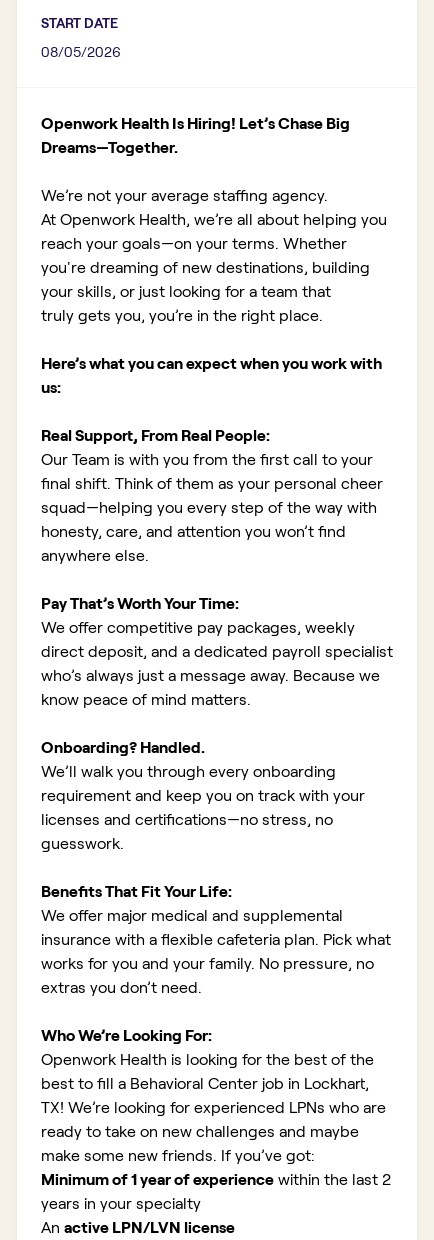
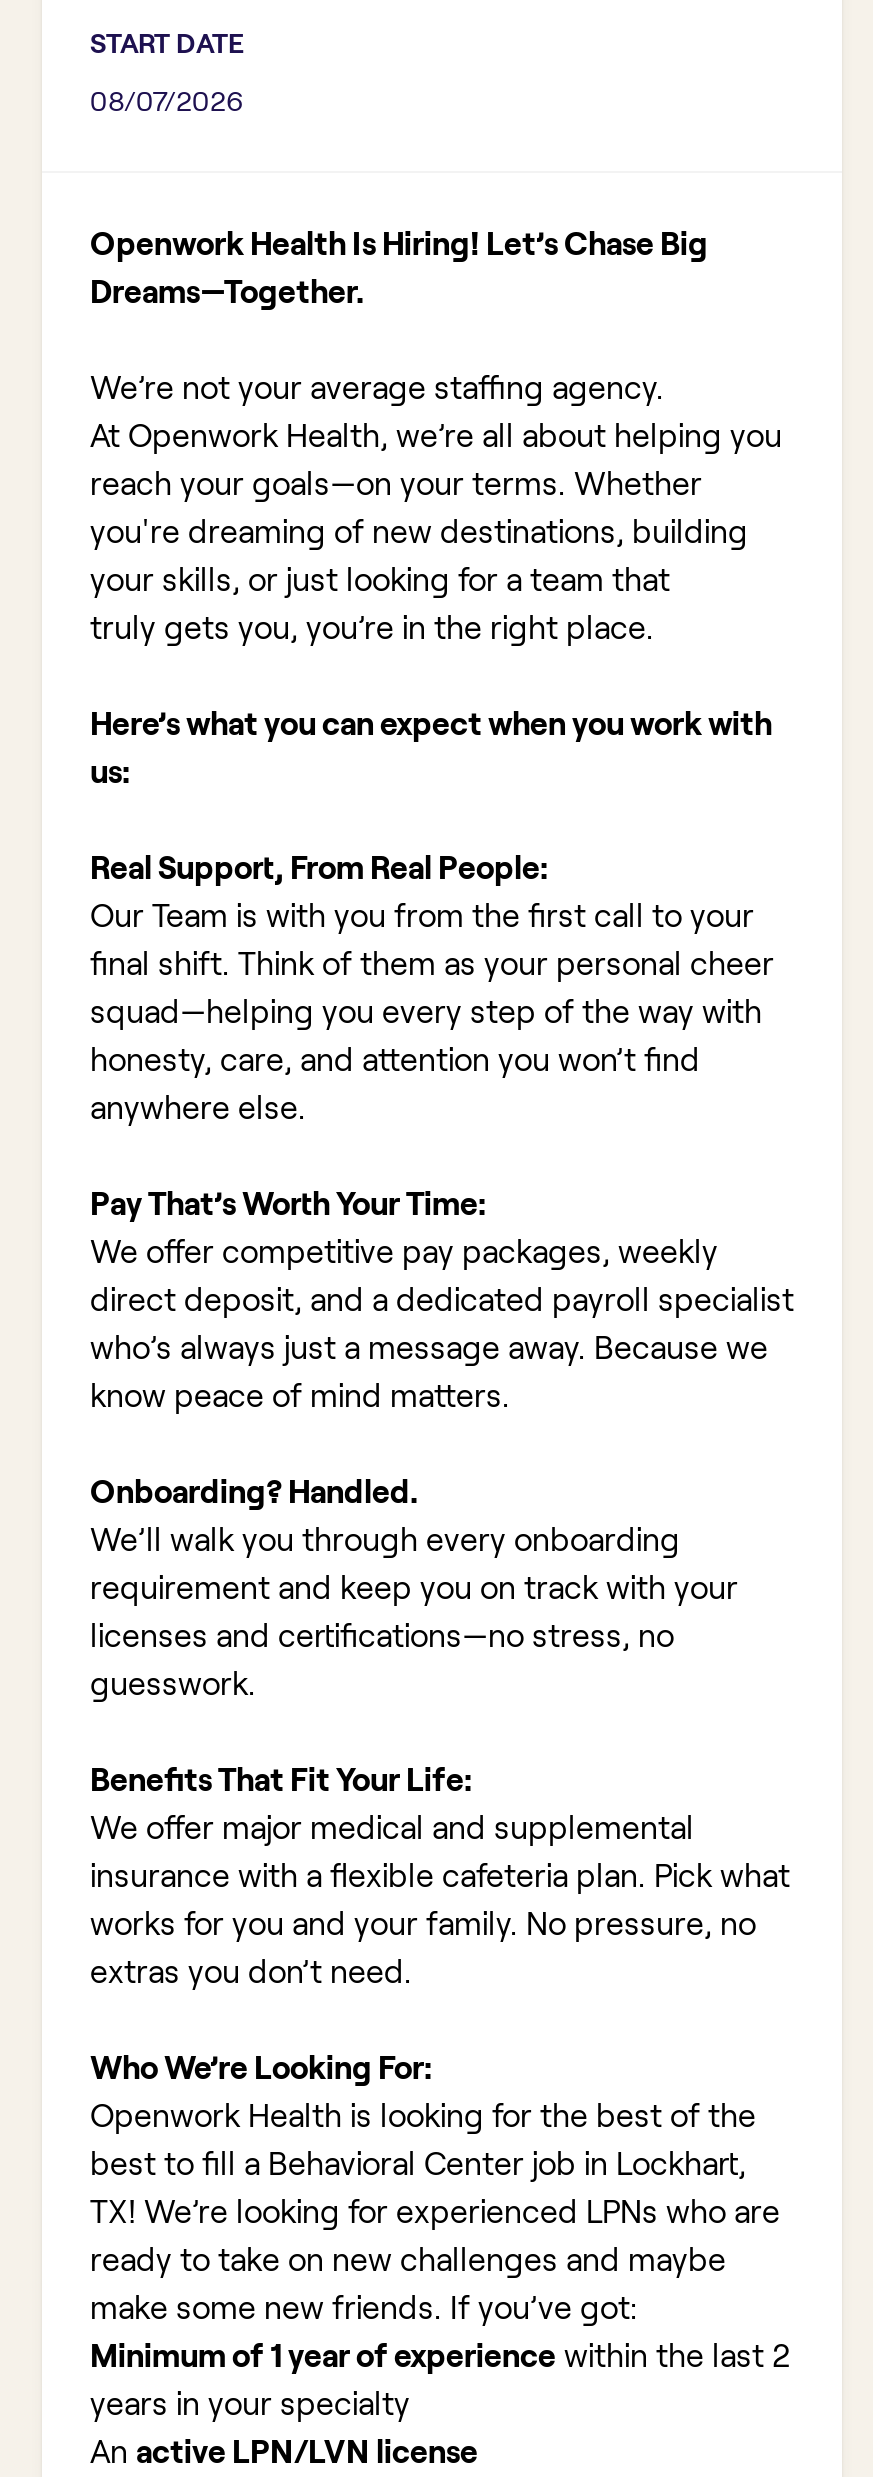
[41,44,121,60] 08/05/2026 -> [90,85,244,117] 08/07/2026

